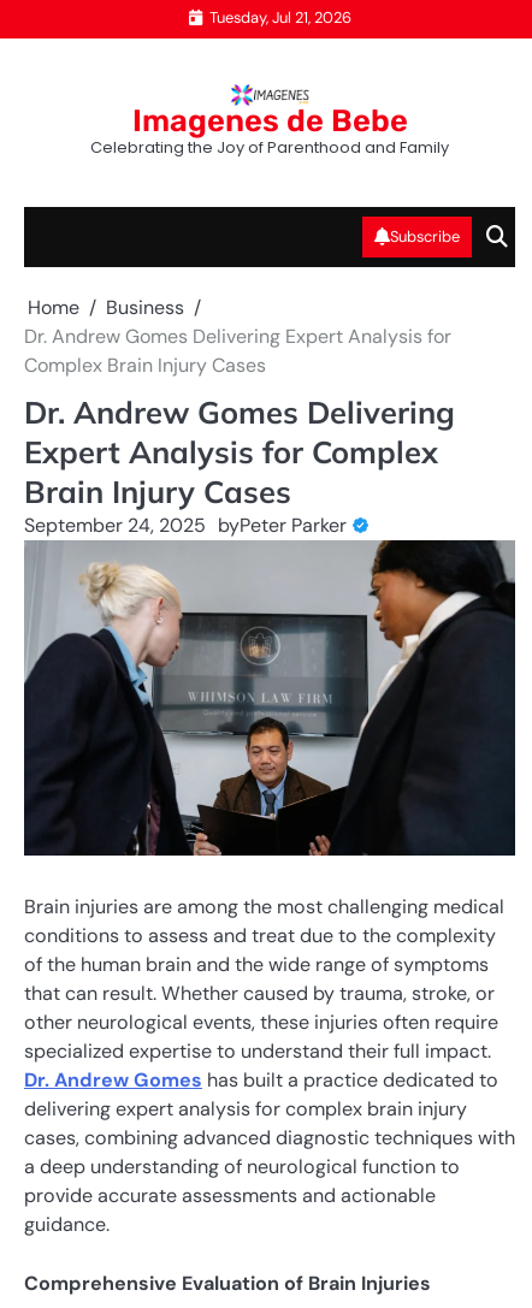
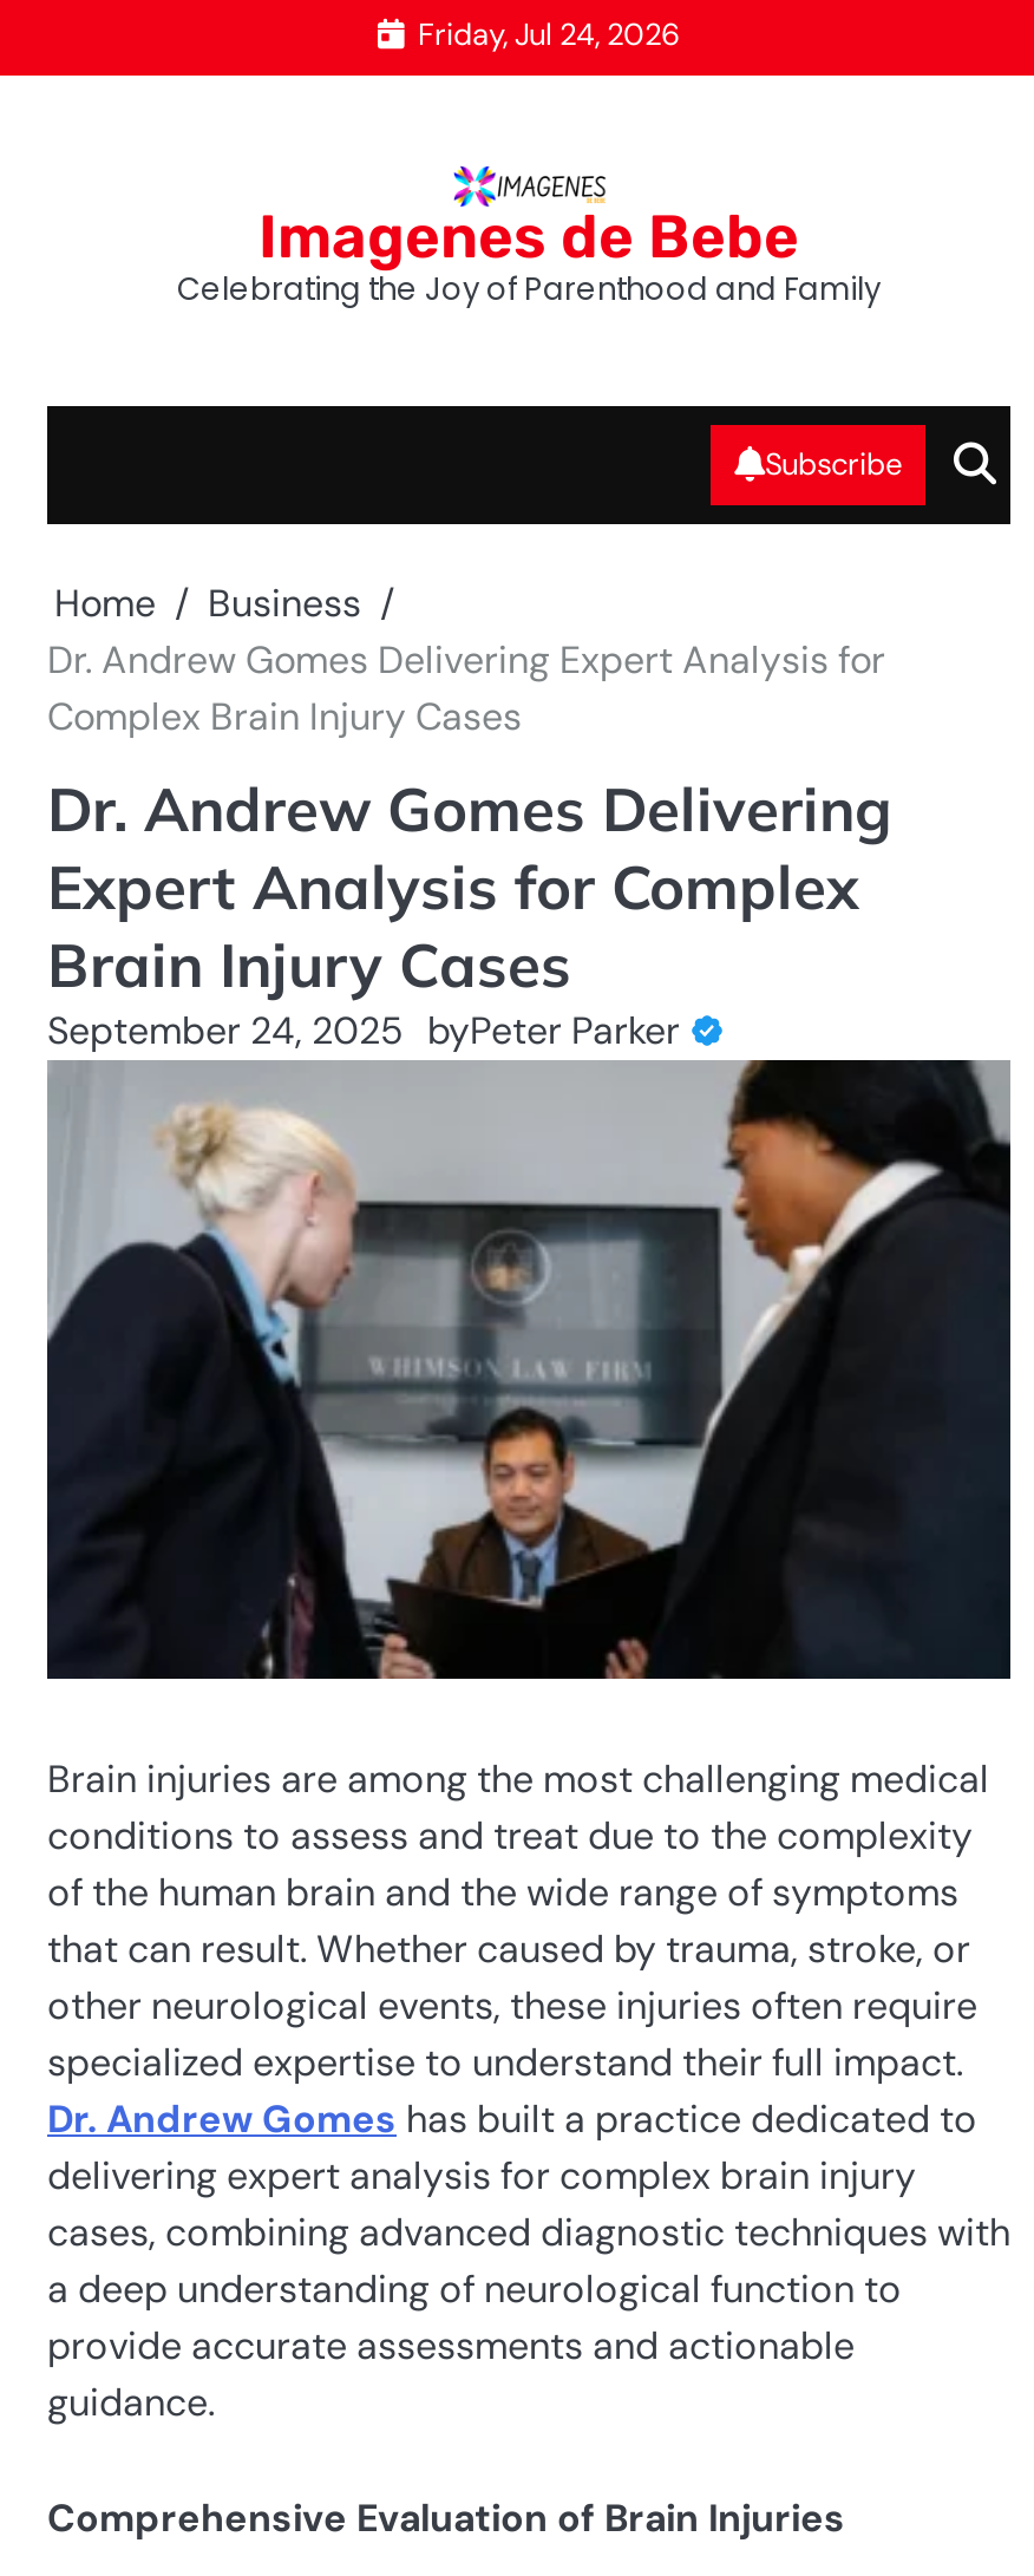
[209,7,351,27] Tuesday, Jul 21, 2026 -> [418,13,680,53] Friday, Jul 24, 2026

